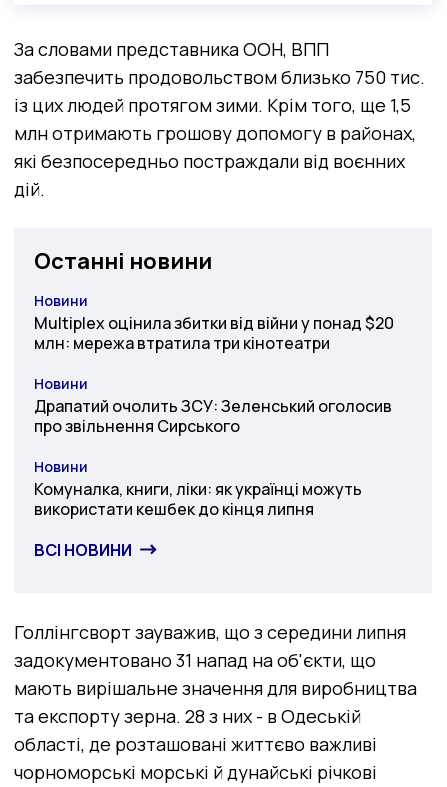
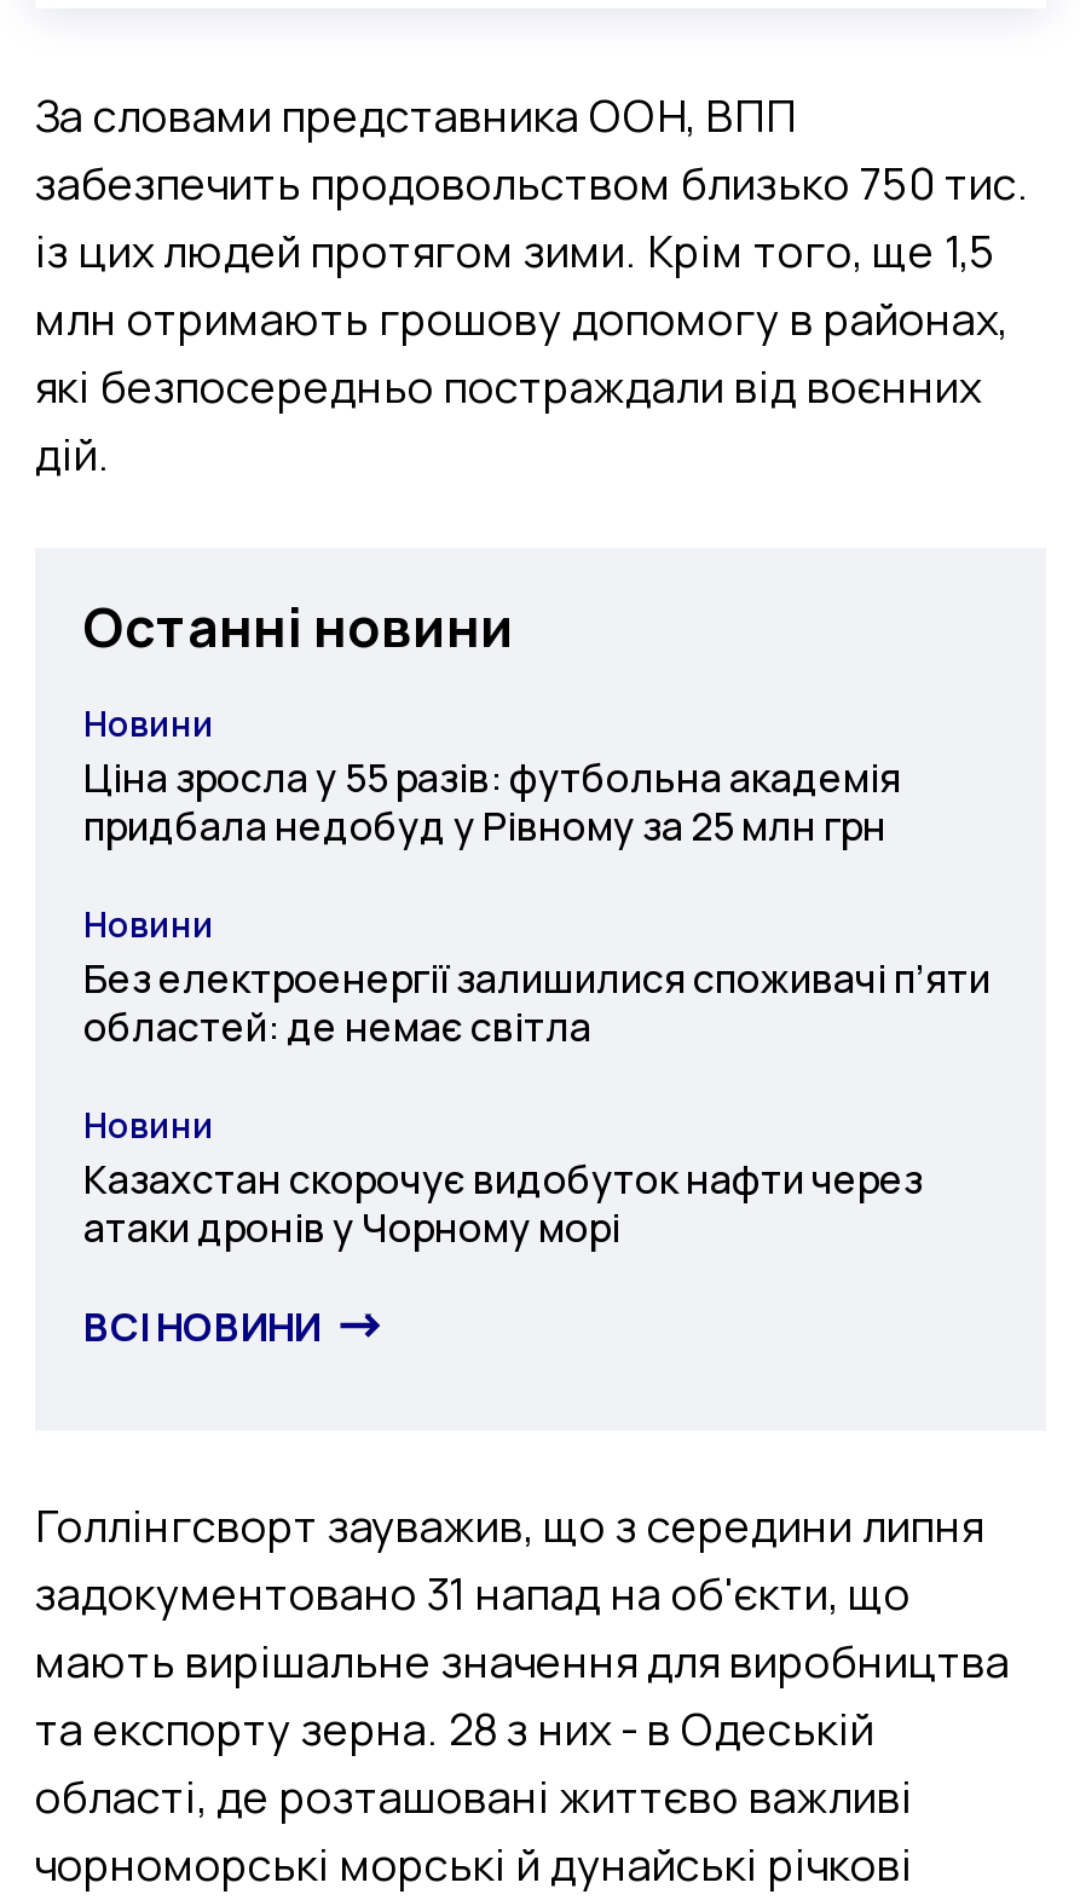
[34,312,394,354] Multiplex оцінила збитки від війни у понад $20 | млн: мережа втратила три кінотеатри -> [83,751,901,852] Ціна зросла у 55 разів: футбольна академія | придбала недобуд у Рівному за 25 млн грн
[34,395,392,437] Драпатий очолить ЗСУ: Зеленський оголосив | про звільнення Сирського -> [83,951,991,1053] Без електроенергії залишилися споживачі п’яти | областей: де немає світла
[34,478,362,520] Комуналка, книги, ліки: як українці можуть | використати кешбек до кінця липня -> [83,1152,923,1254] Казахстан скорочує видобуток нафти через | атаки дронів у Чорному морі

